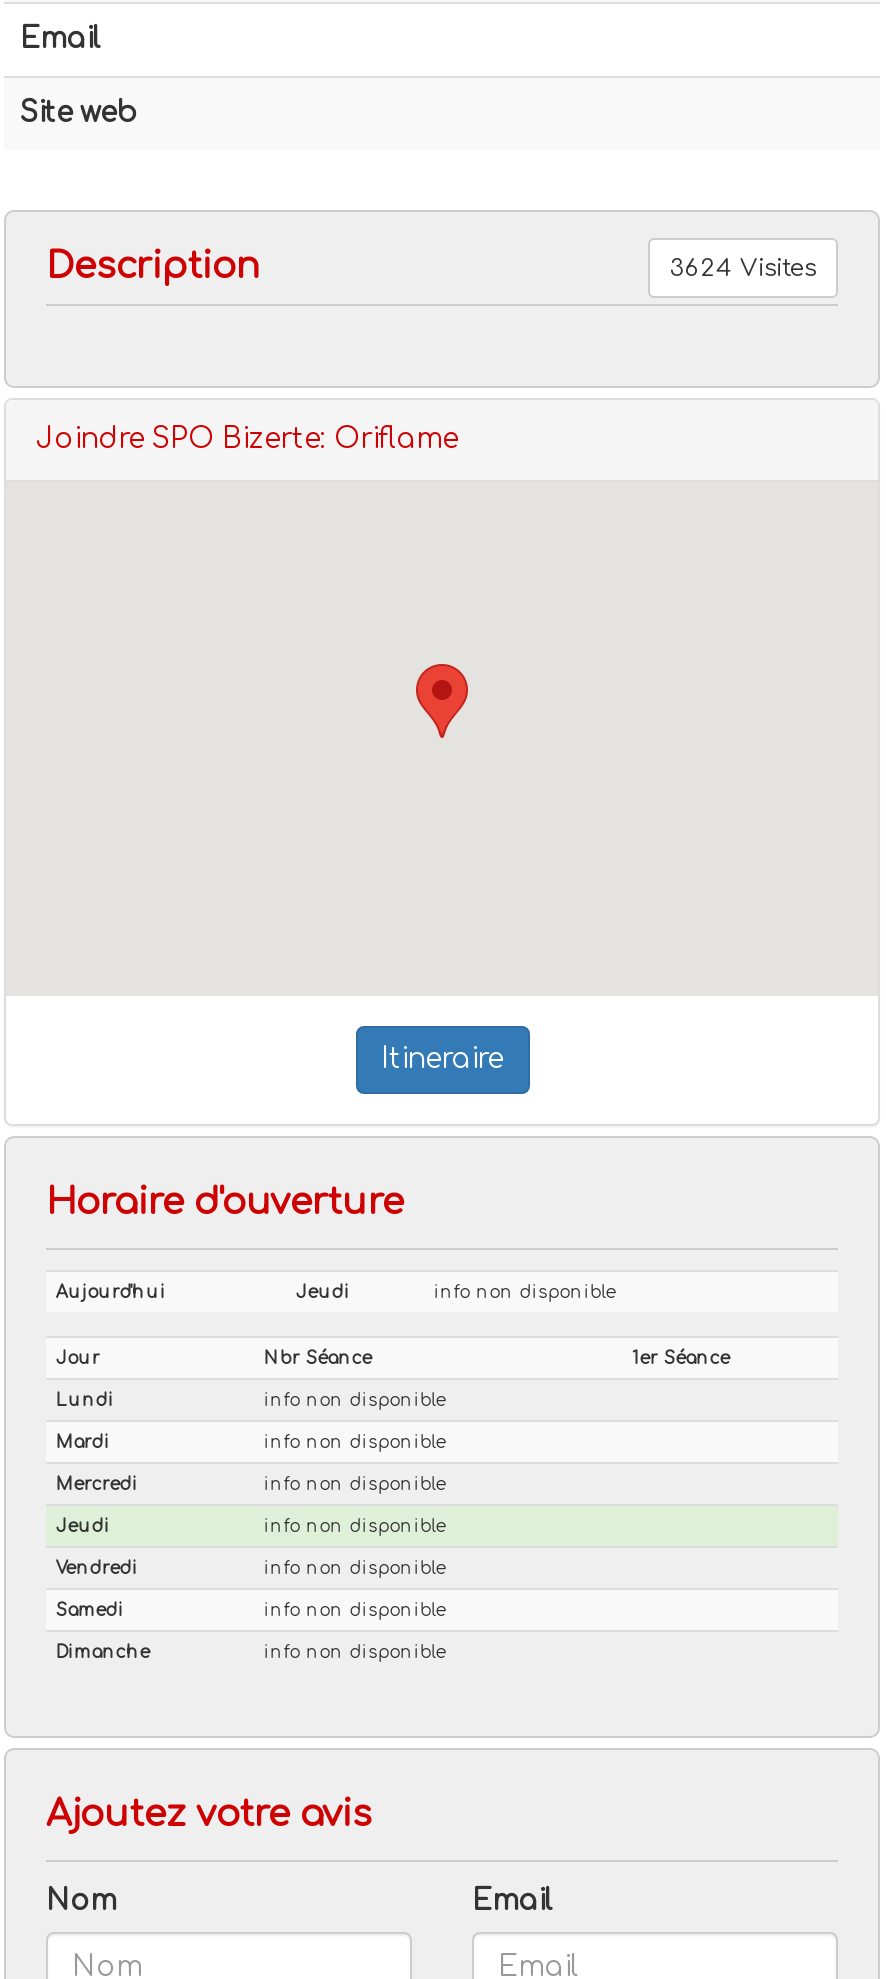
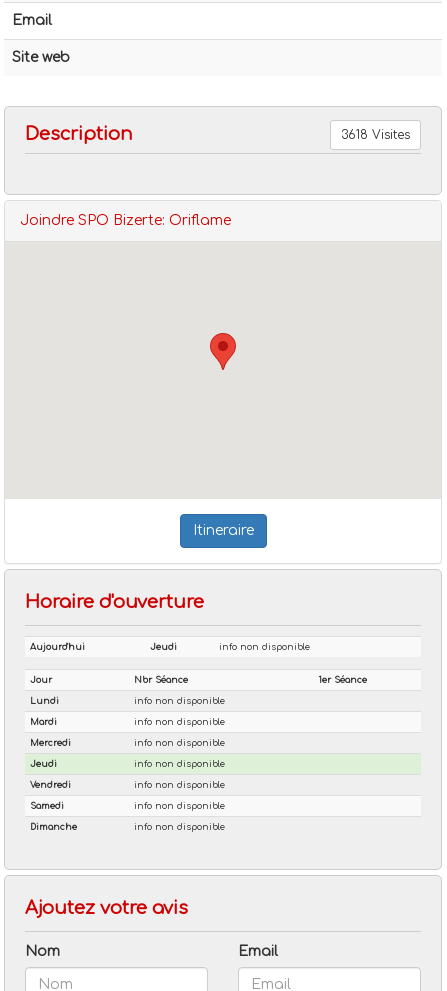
[670,253,816,281] 3624 Visites -> [341,128,410,142] 3618 Visites

